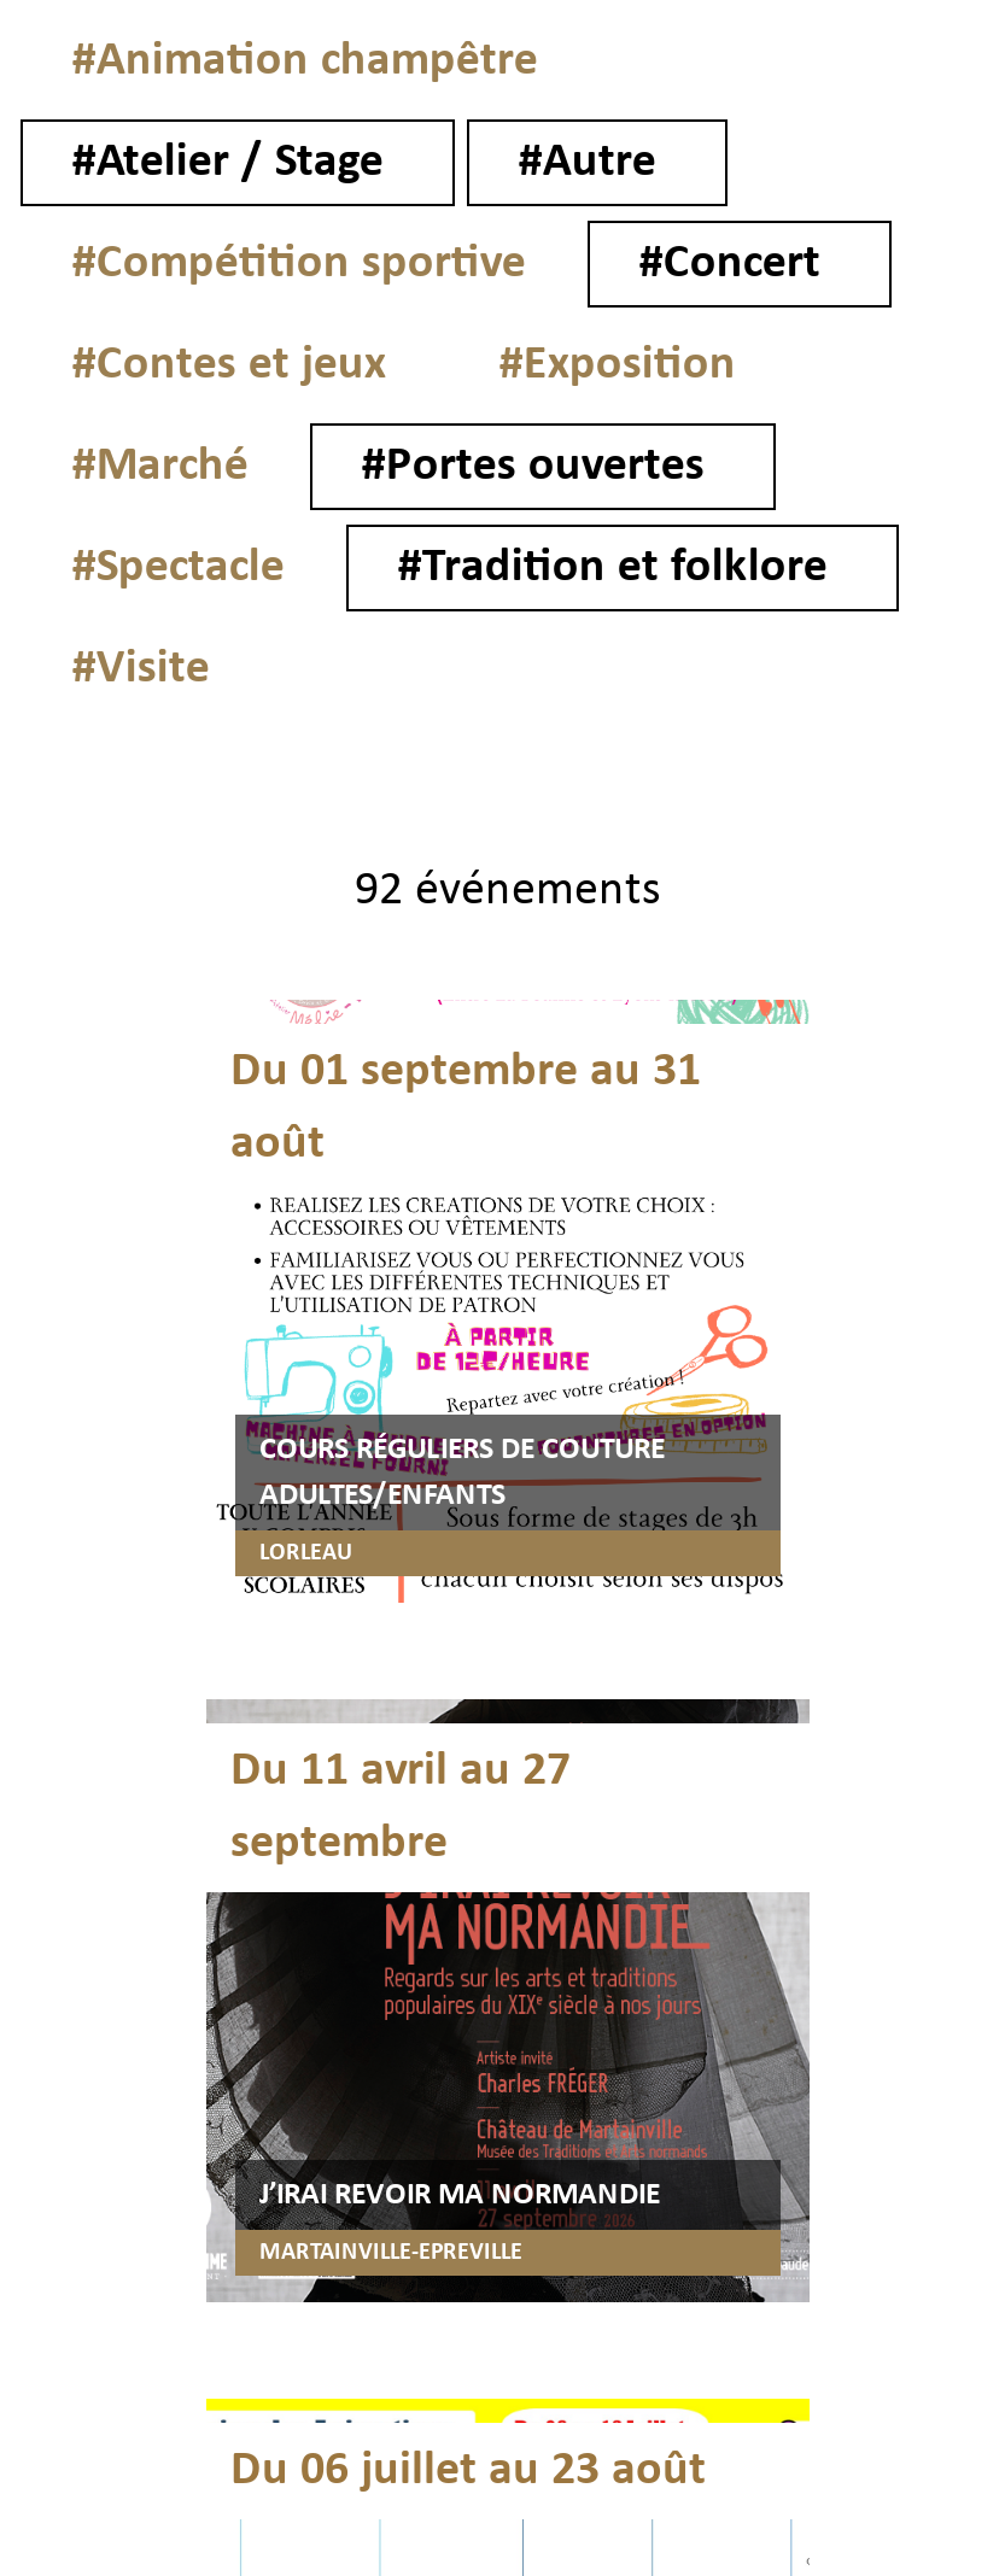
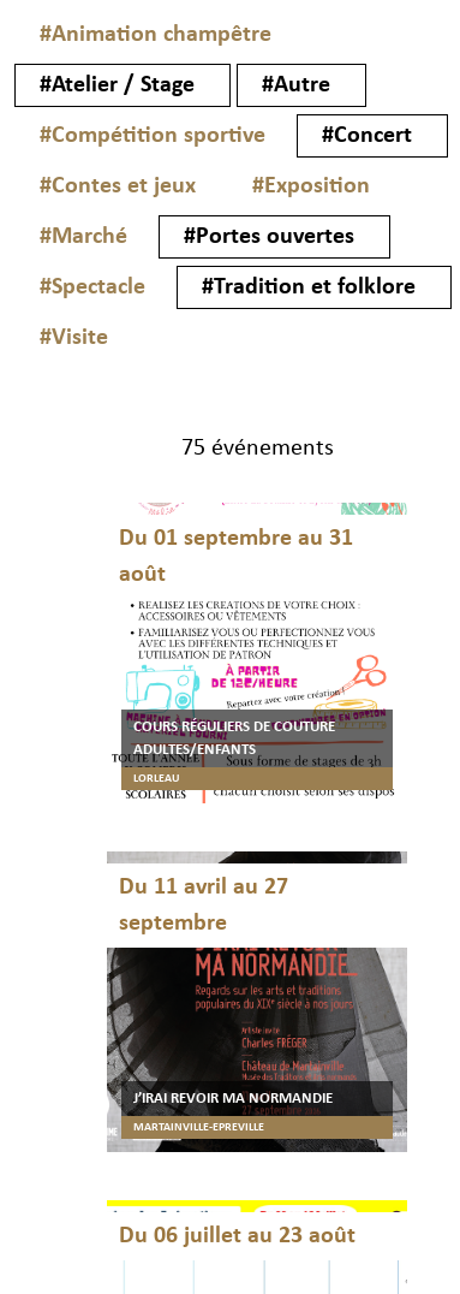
[355,867,661,915] 92 événements -> [181,437,333,461] 75 événements

